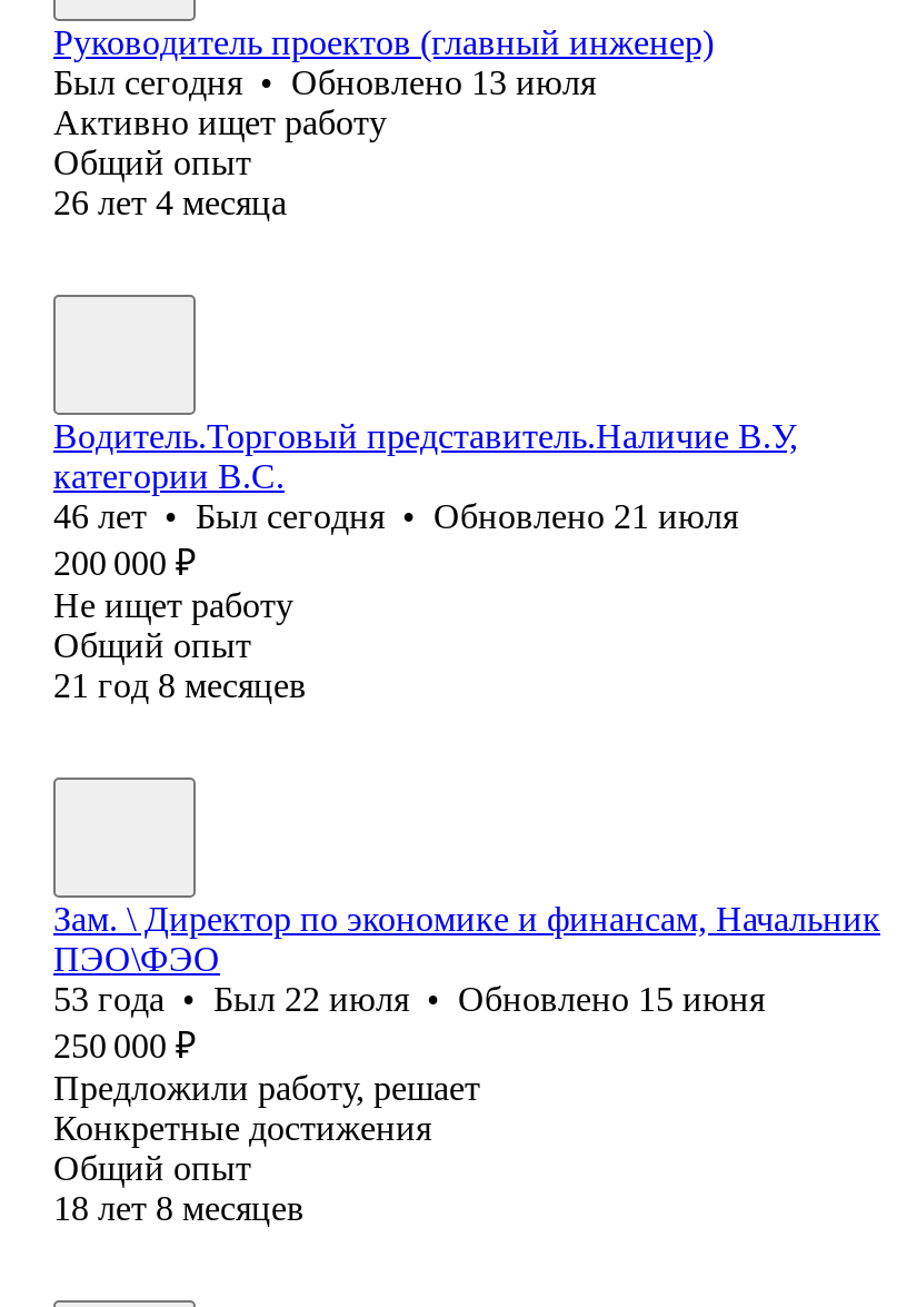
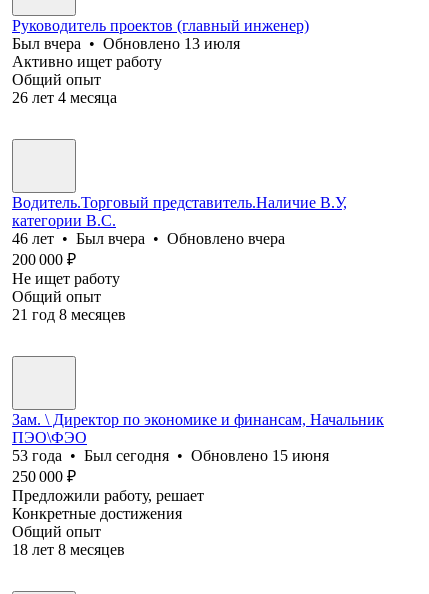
[53,63,596,101] Был сегодня • Обновлено 13 июля -> [12,35,240,52] Был вчера • Обновлено 13 июля
[53,497,738,535] 46 лет • Был сегодня • Обновлено 21 июля -> [12,230,285,247] 46 лет • Был вчера • Обновлено вчера
[53,980,765,1018] 53 года • Был 22 июля • Обновлено 15 июня -> [12,447,329,464] 53 года • Был сегодня • Обновлено 15 июня

